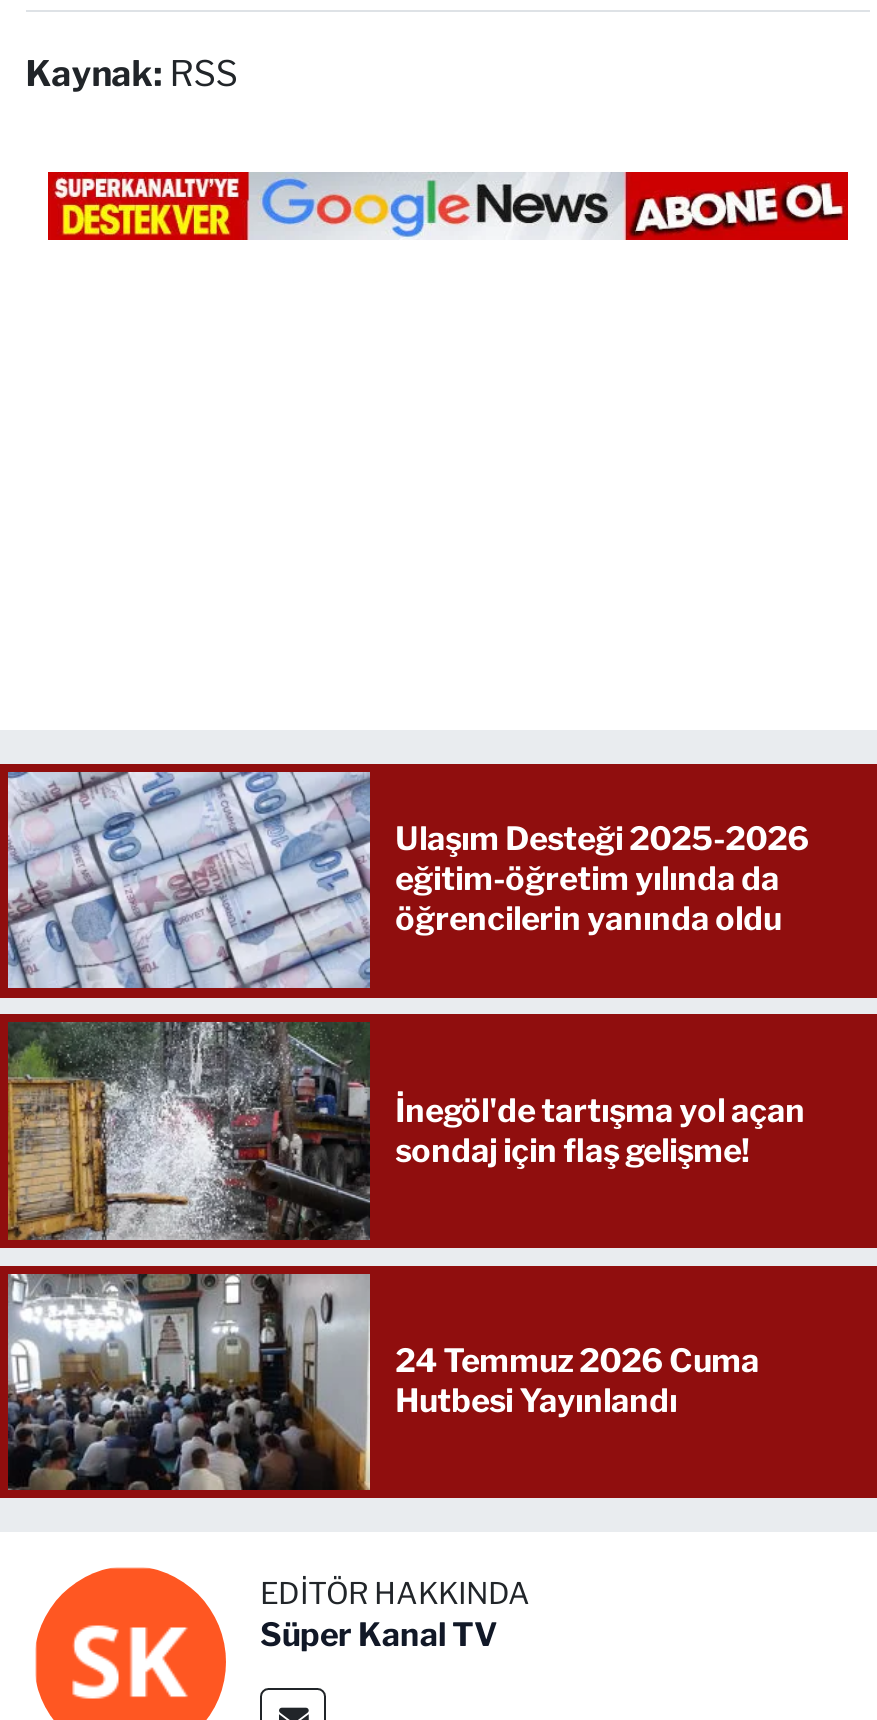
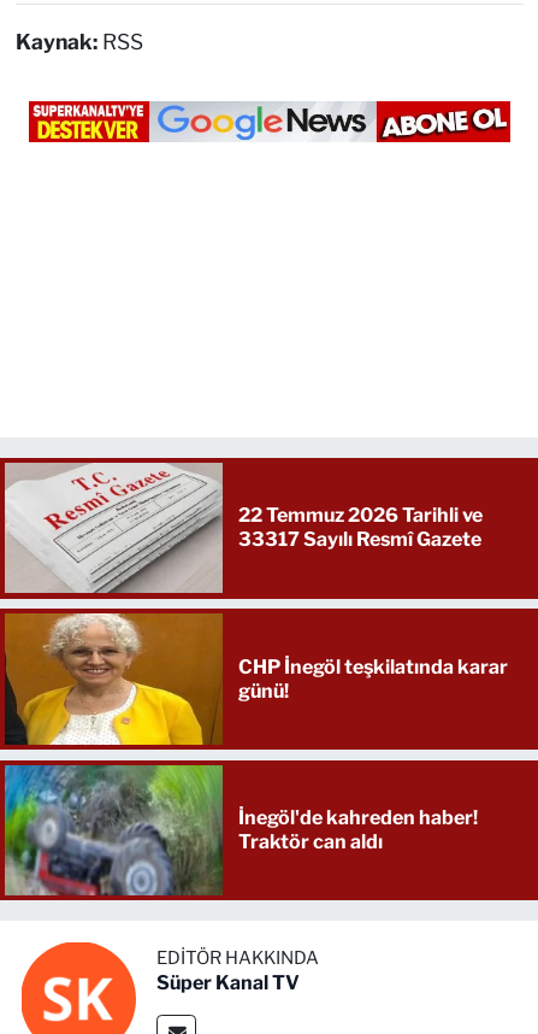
[8,770,809,990] [image] | Ulaşım Desteği 2025-2026 | eğitim-öğretim yılında da | öğrencilerin yanında oldu -> [5,462,482,593] [image] | 22 Temmuz 2026 Tarihli ve | 33317 Sayılı Resmî Gazete
[6,1020,805,1242] [image] | İnegöl'de tartışma yol açan | sondaj için flaş gelişme! -> [4,612,507,746] [image] | CHP İnegöl teşkilatında karar | günü!
[6,1272,759,1492] [image] | 24 Temmuz 2026 Cuma | Hutbesi Yayınlandı -> [4,764,477,897] [image] | İnegöl'de kahreden haber! | Traktör can aldı

